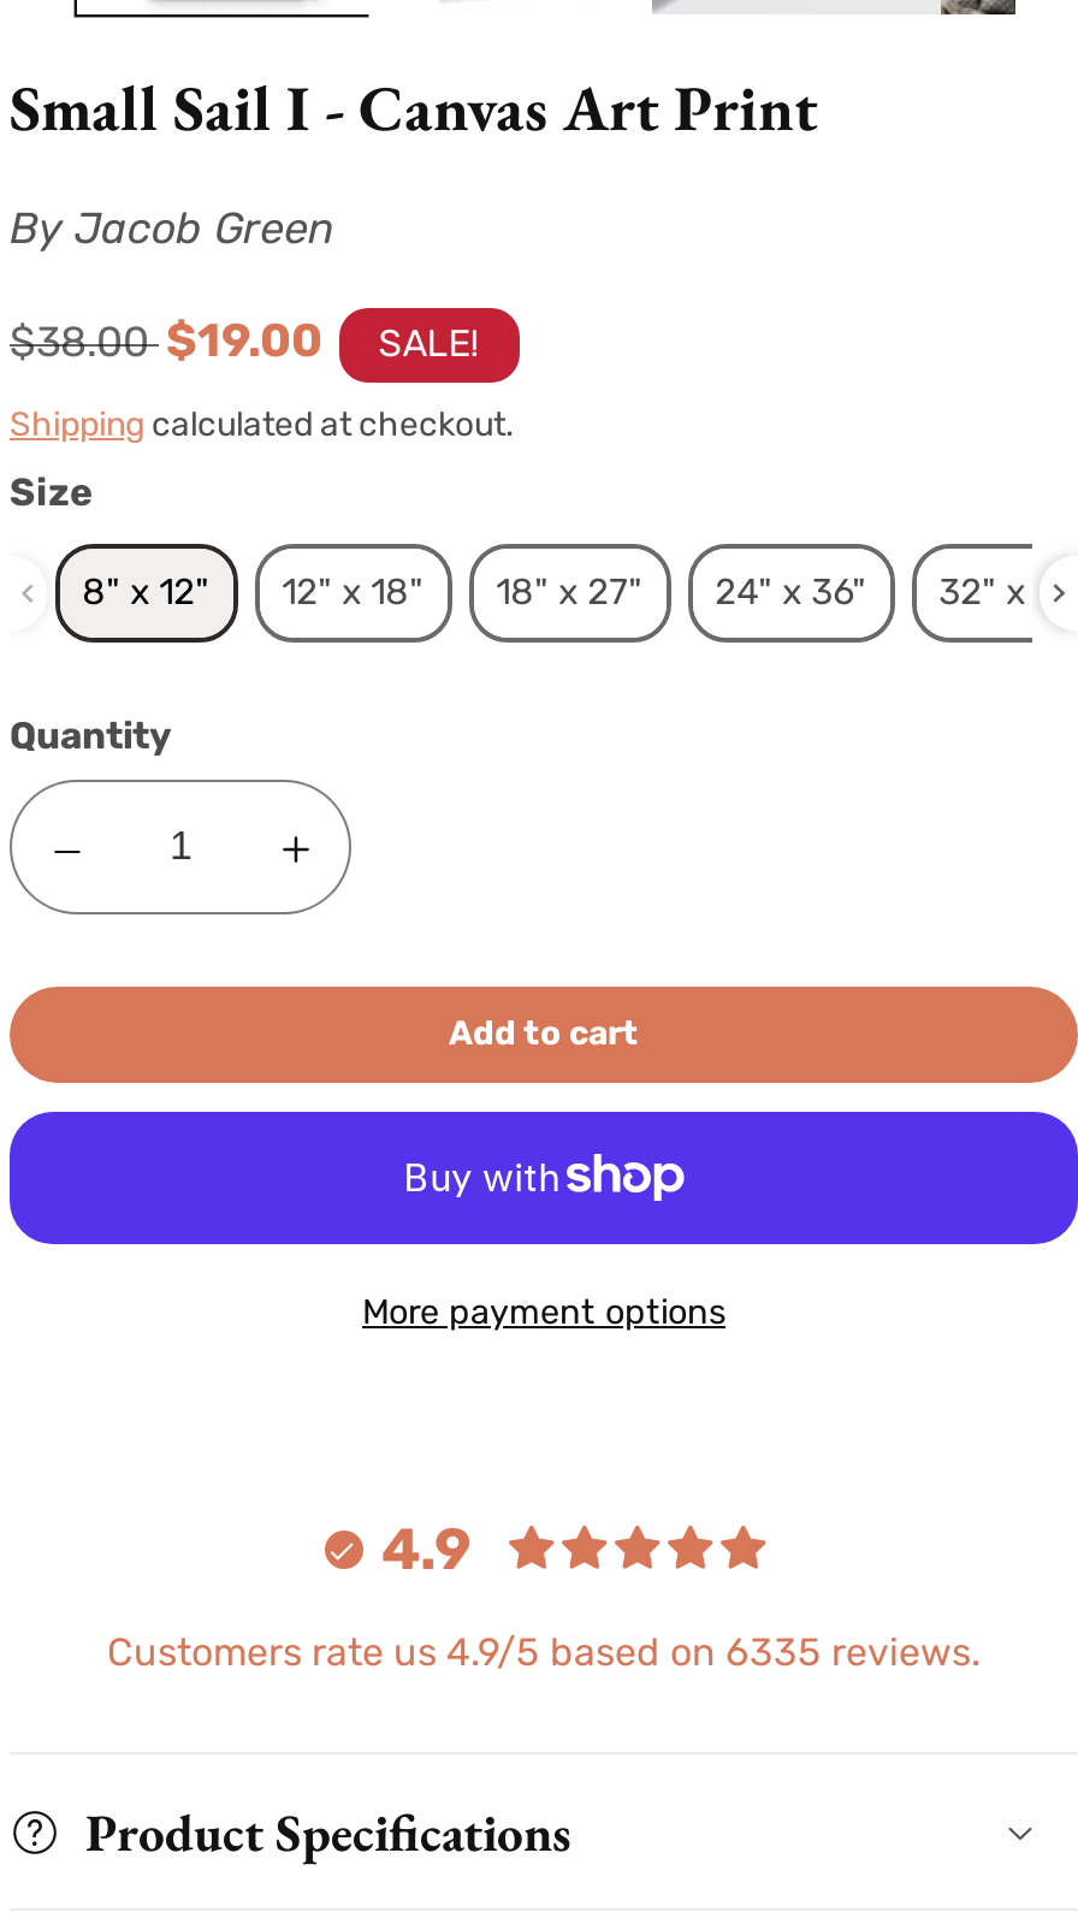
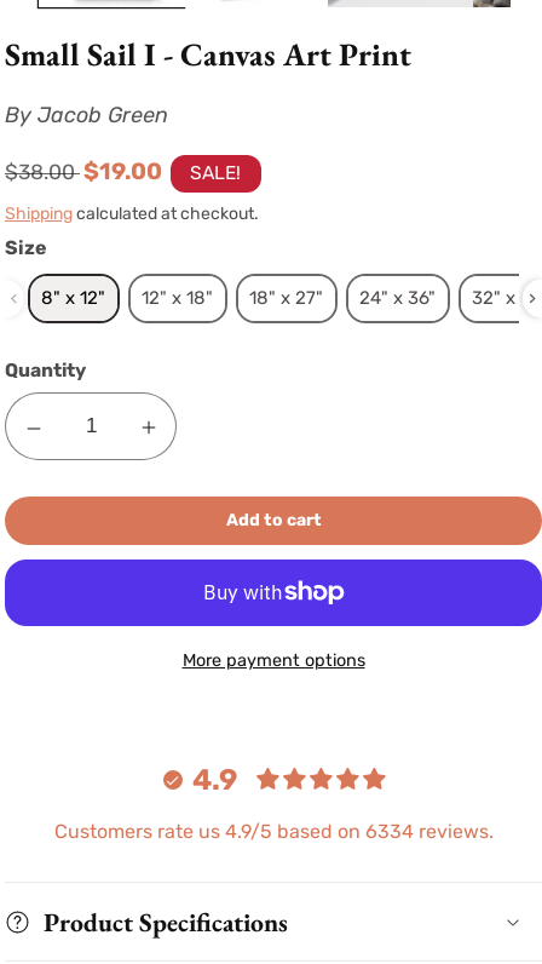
[107,1629,981,1675] Customers rate us 4.9/5 based on 6335 reviews. -> [54,820,493,843] Customers rate us 4.9/5 based on 6334 reviews.

